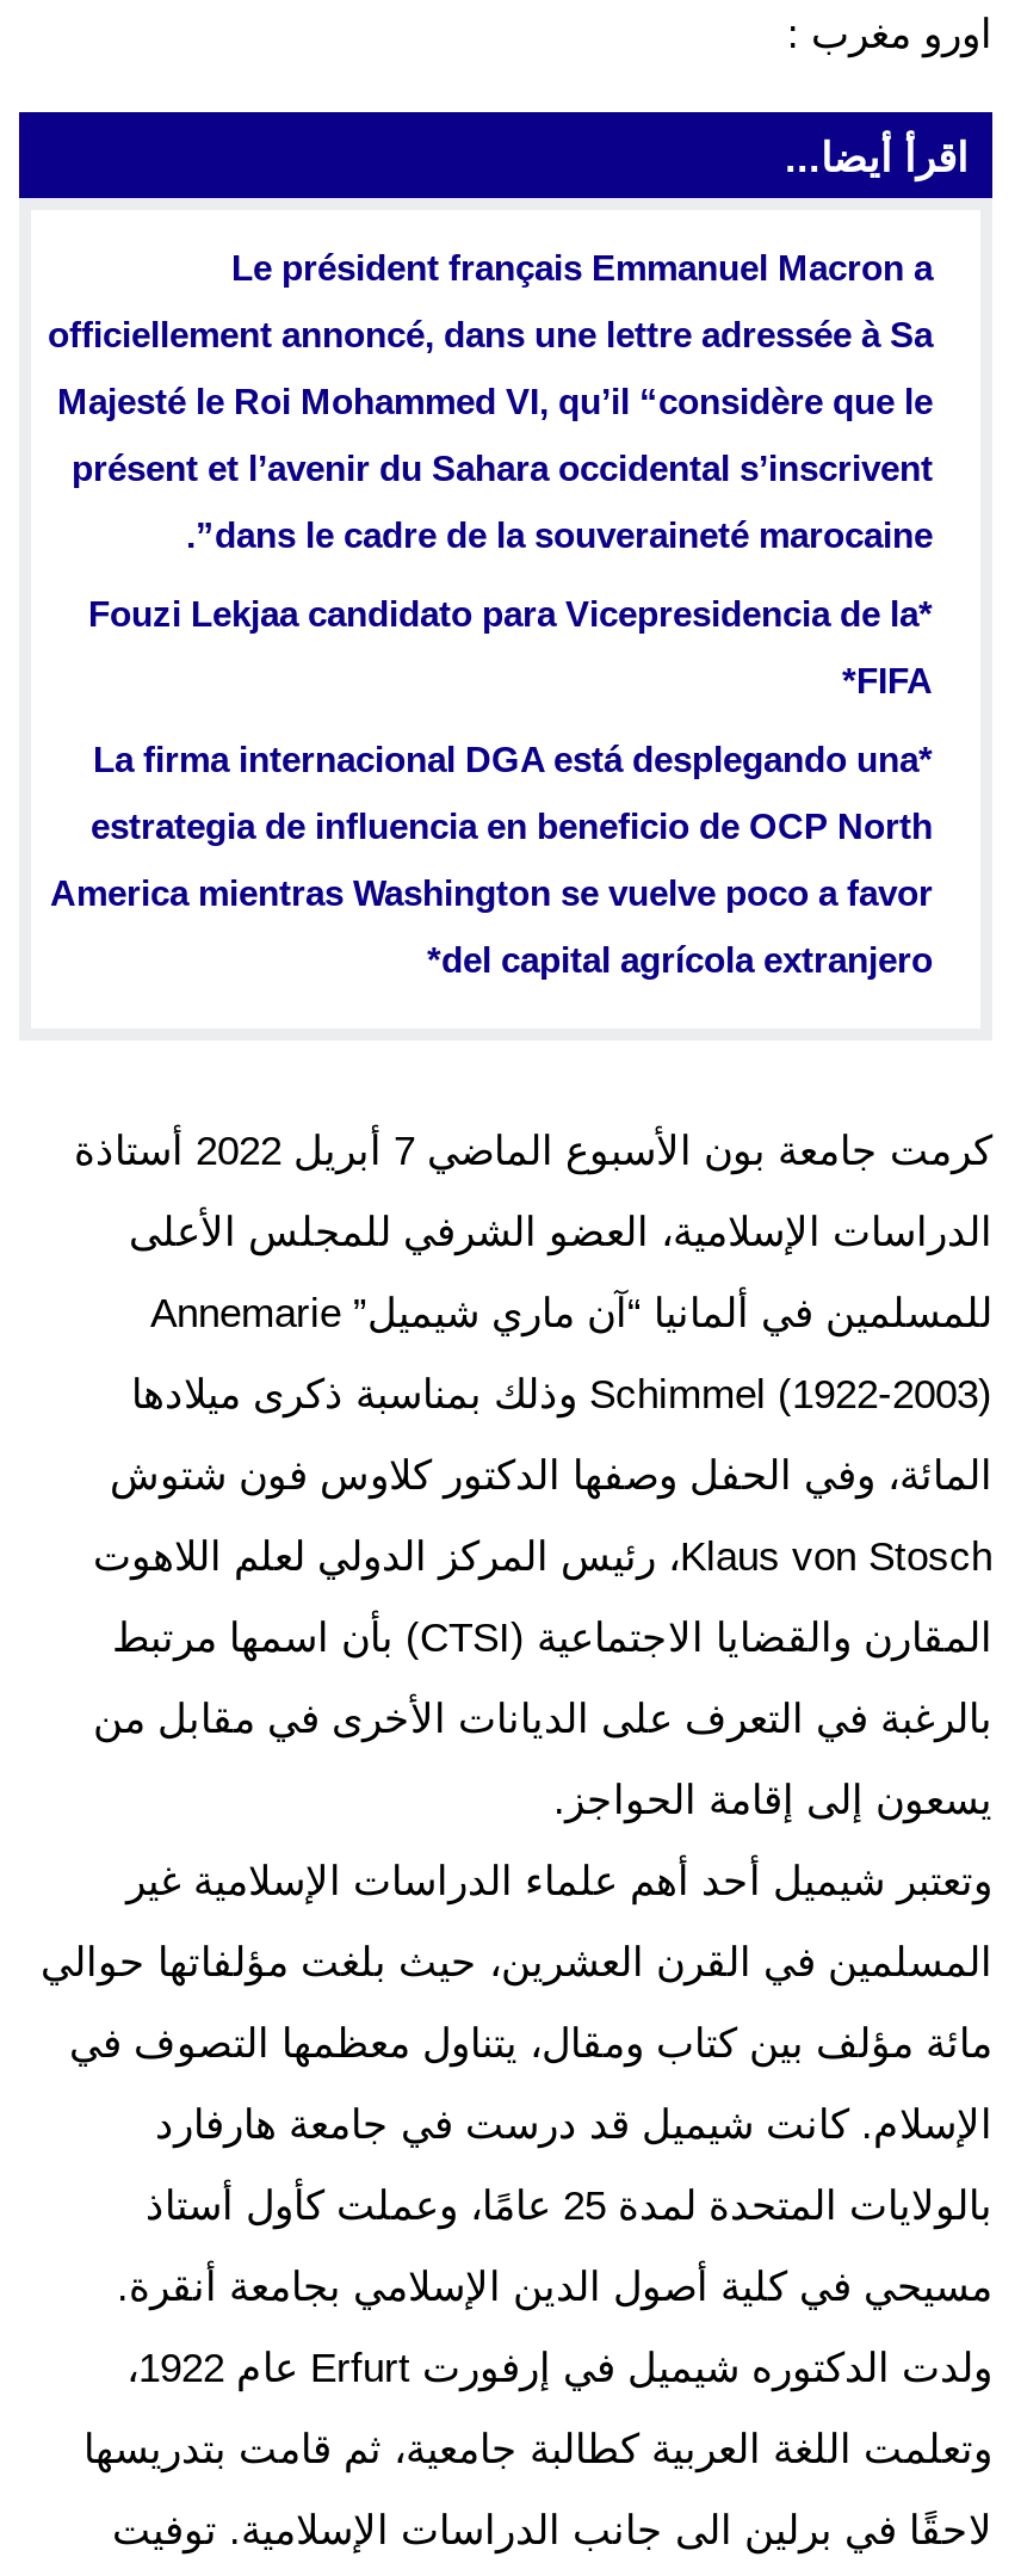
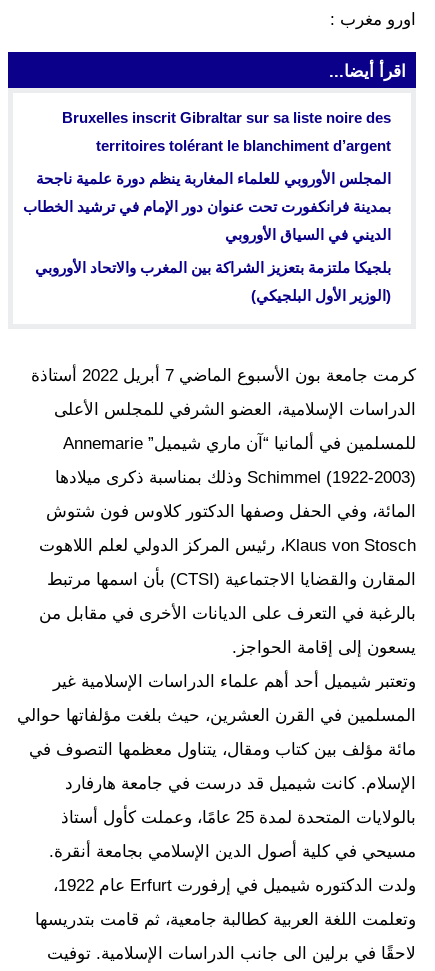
[48,247,933,980] Le président français Emmanuel Macron a | officiellement annoncé, dans une lettre adressée à Sa | Majesté le Roi Mohammed VI, qu’il “considère que le | présent et l’avenir du Sahara occidental s’inscrivent | dans le cadre de la souveraineté marocaine”. | *Fouzi Lekjaa candidato para Vicepresidencia de la | FIFA* | *La firma internacional DGA está desplegando una | estrategia de influencia en beneficio de OCP North | America mientras Washington se vuelve poco a favor | del capital agrícola extranjero* -> [23,109,391,304] Bruxelles inscrit Gibraltar sur sa liste noire des | territoires tolérant le blanchiment d’argent | المجلس الأوروبي للعلماء المغاربة ينظم دورة علمية ناجحة | بمدينة فرانكفورت تحت عنوان دور الإمام في ترشيد الخطاب | الديني في السياق الأوروبي | بلجيكا ملتزمة بتعزيز الشراكة بين المغرب والاتحاد الأوروبي | (الوزير الأول البلجيكي)

